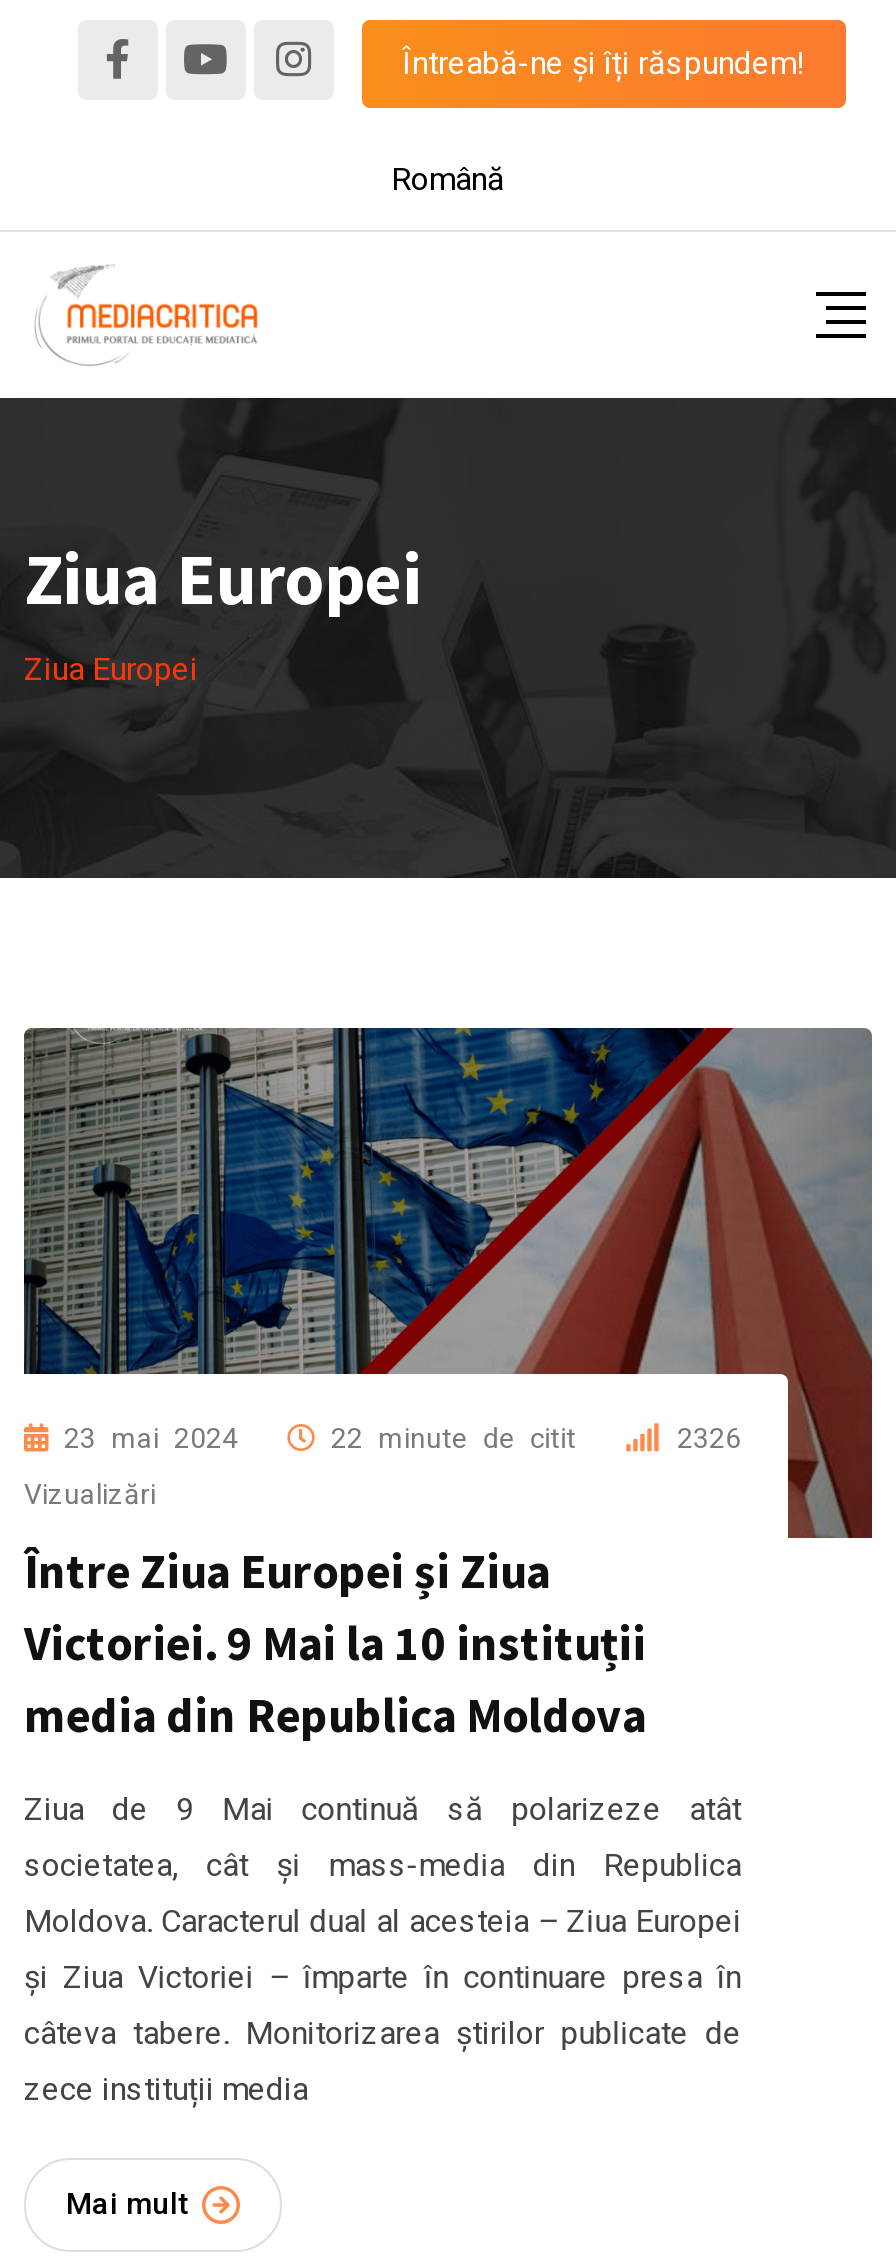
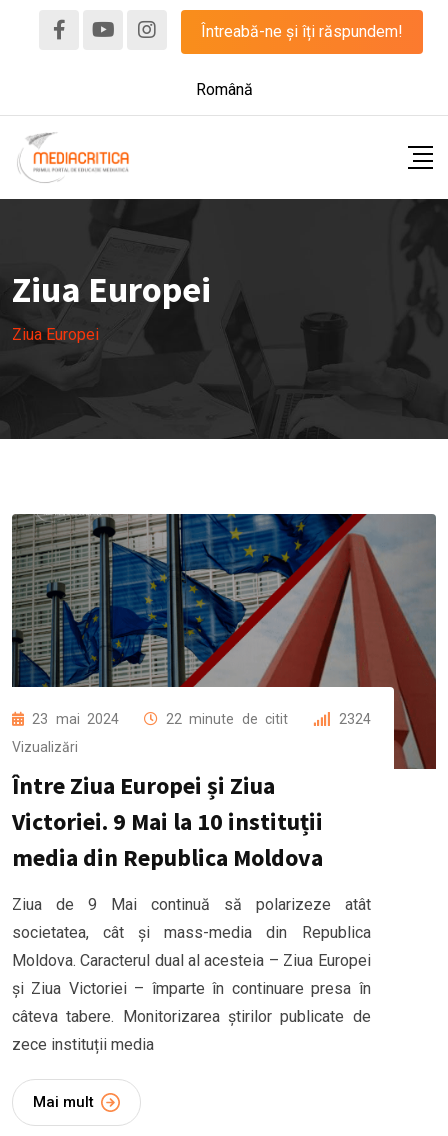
[677,1422,741,1454] 2326 -> [339,711,371,727] 2324

